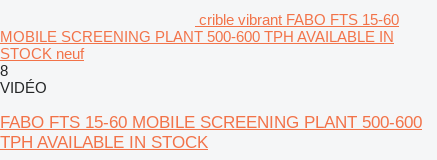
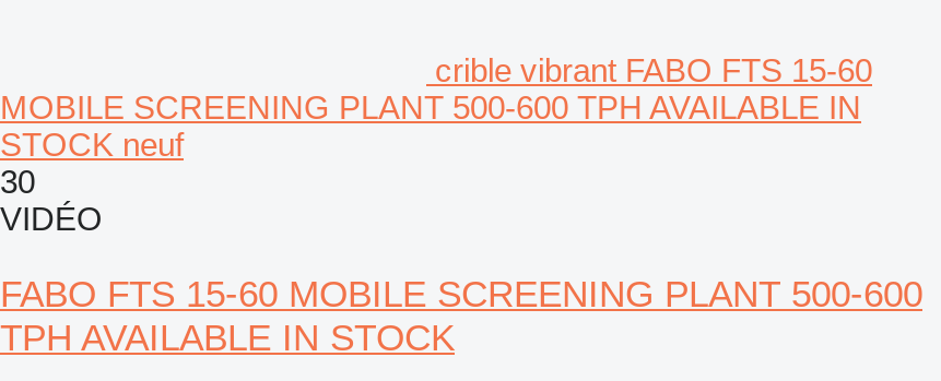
[0,62,8,79] 8 -> [0,162,35,200] 30

